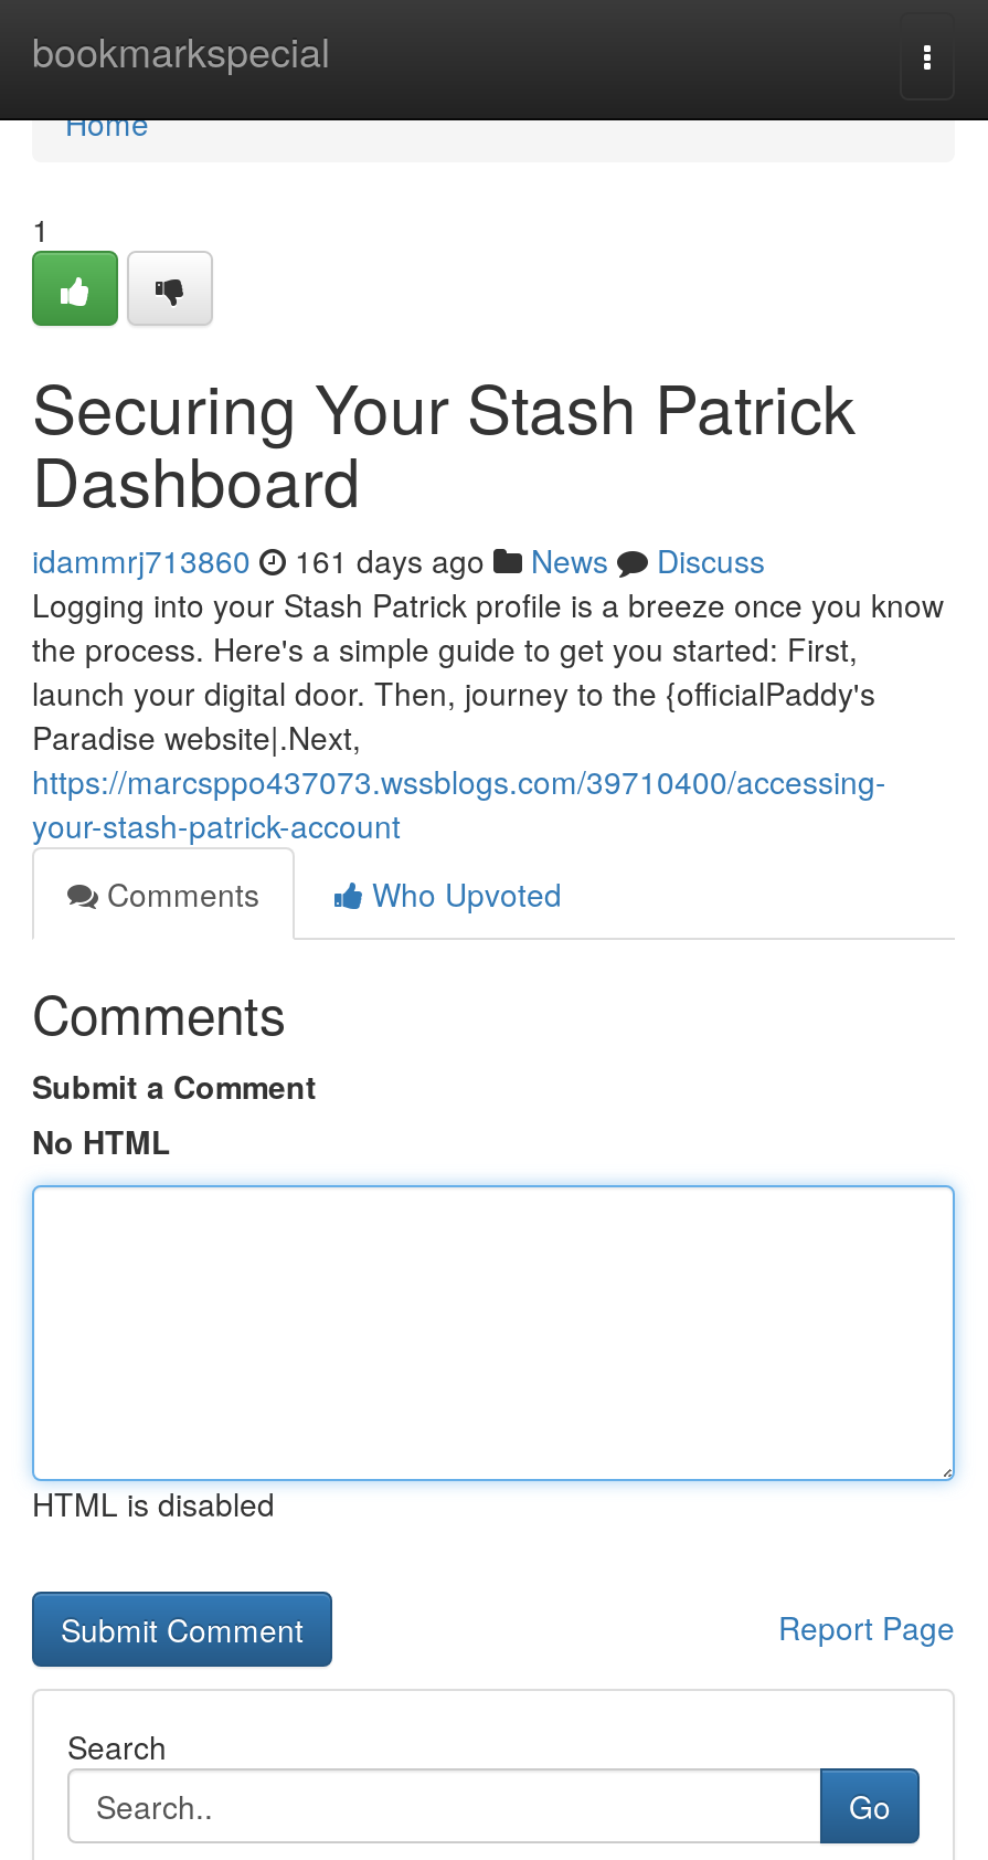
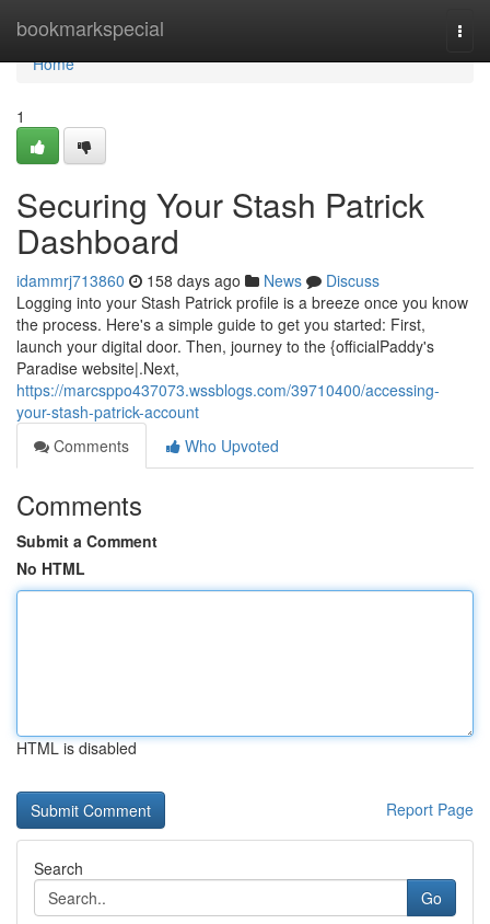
[32,538,765,582] idammrj713860 161 days ago News Discuss -> [16,269,380,291] idammrj713860 158 days ago News Discuss

